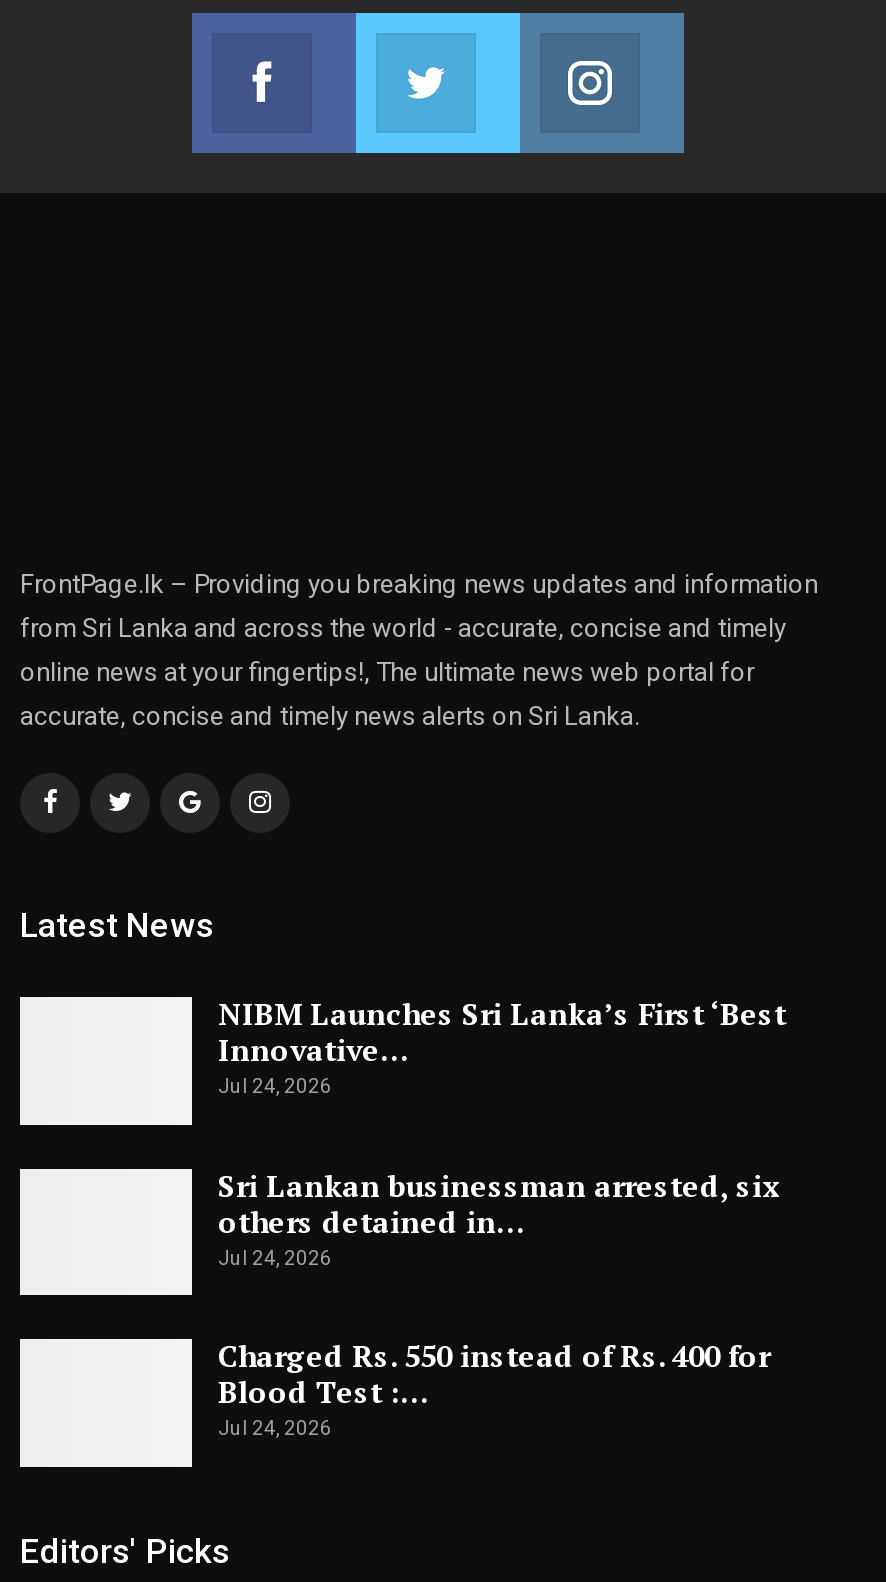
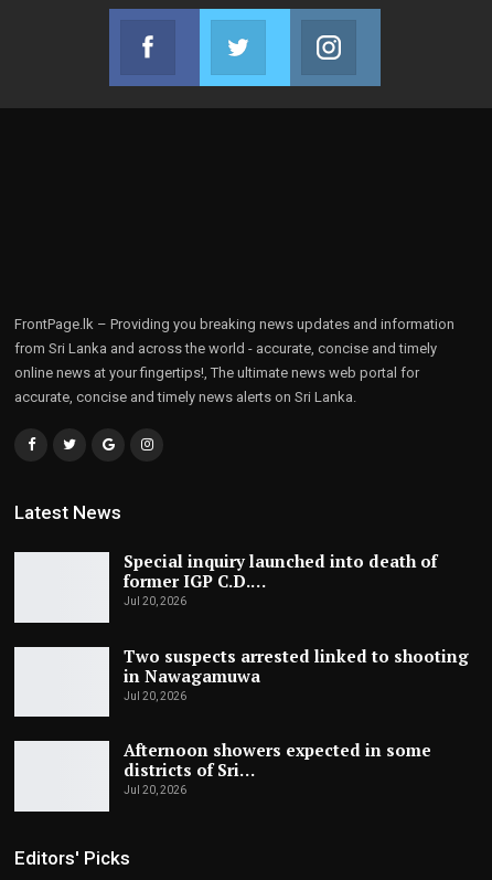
[218,993,786,1097] NIBM Launches Sri Lanka’s First ‘Best | Innovative… | Jul 24, 2026 -> [124,550,437,607] Special inquiry launched into death of | former IGP C.D.… | Jul 20, 2026
[218,1165,778,1269] Sri Lankan businessman arrested, six | others detained in… | Jul 24, 2026 -> [124,645,469,702] Two suspects arrested linked to shooting | in Nawagamuwa | Jul 20, 2026
[218,1336,770,1440] Charged Rs. 550 instead of Rs. 400 for | Blood Test :… | Jul 24, 2026 -> [124,739,431,797] Afternoon showers expected in some | districts of Sri… | Jul 20, 2026

